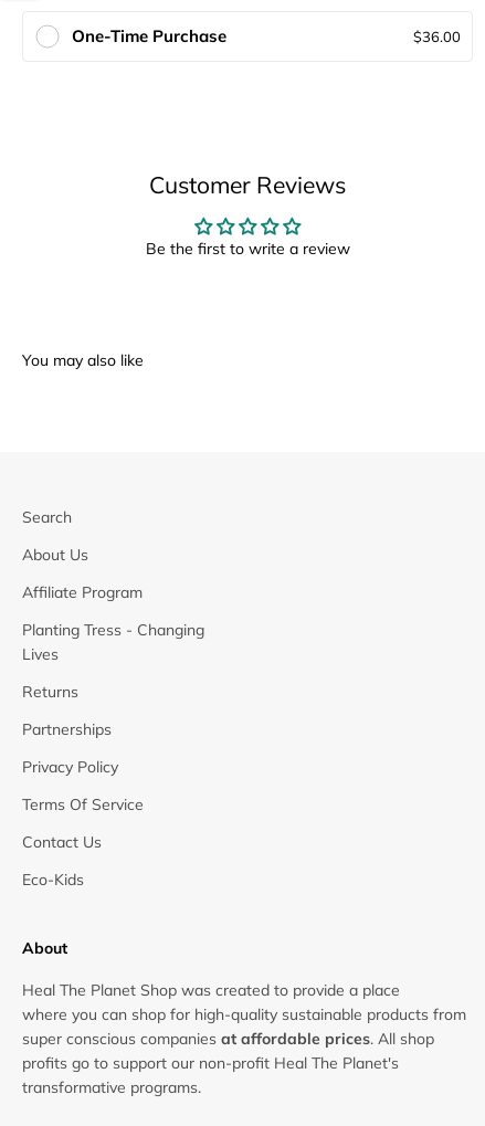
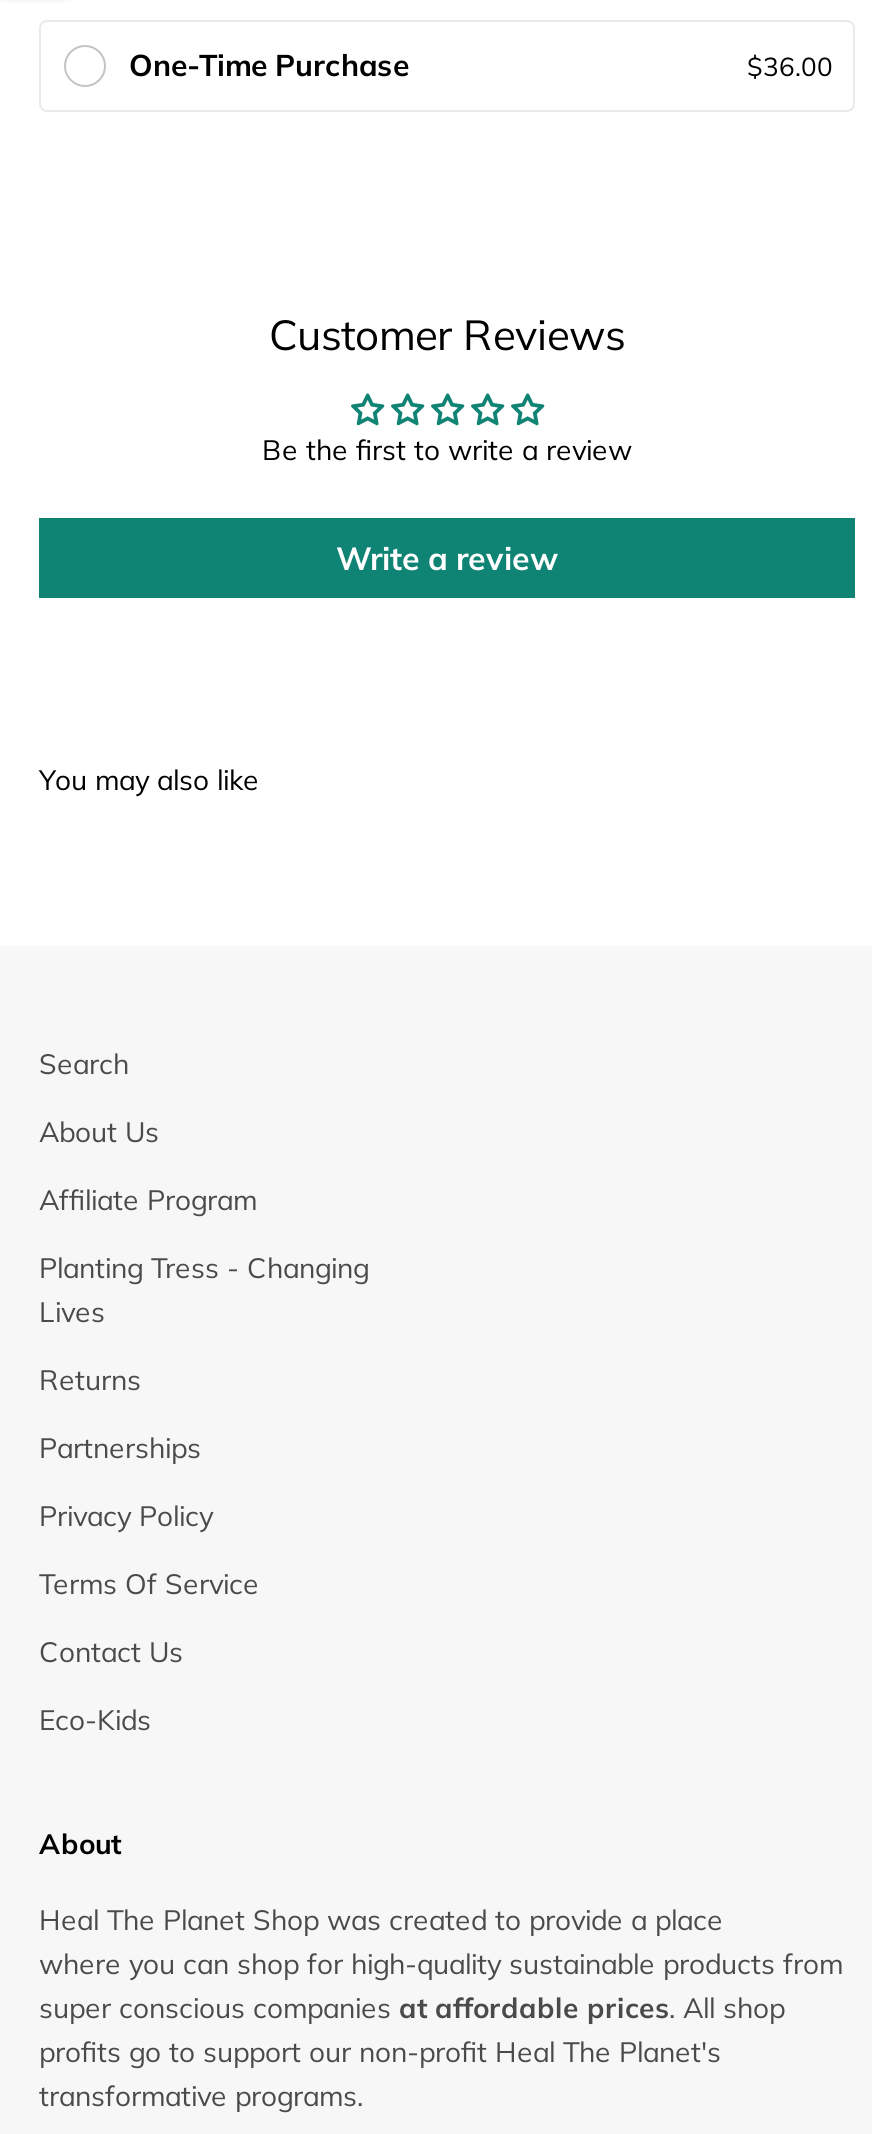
none -> [336,537,558,577] Write a review

